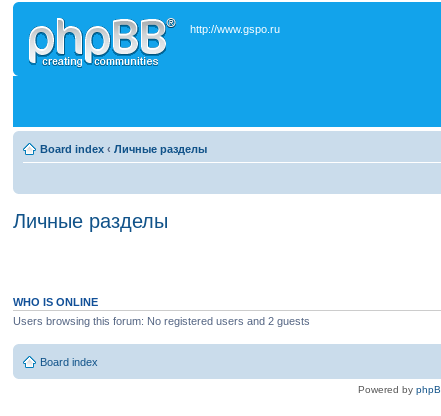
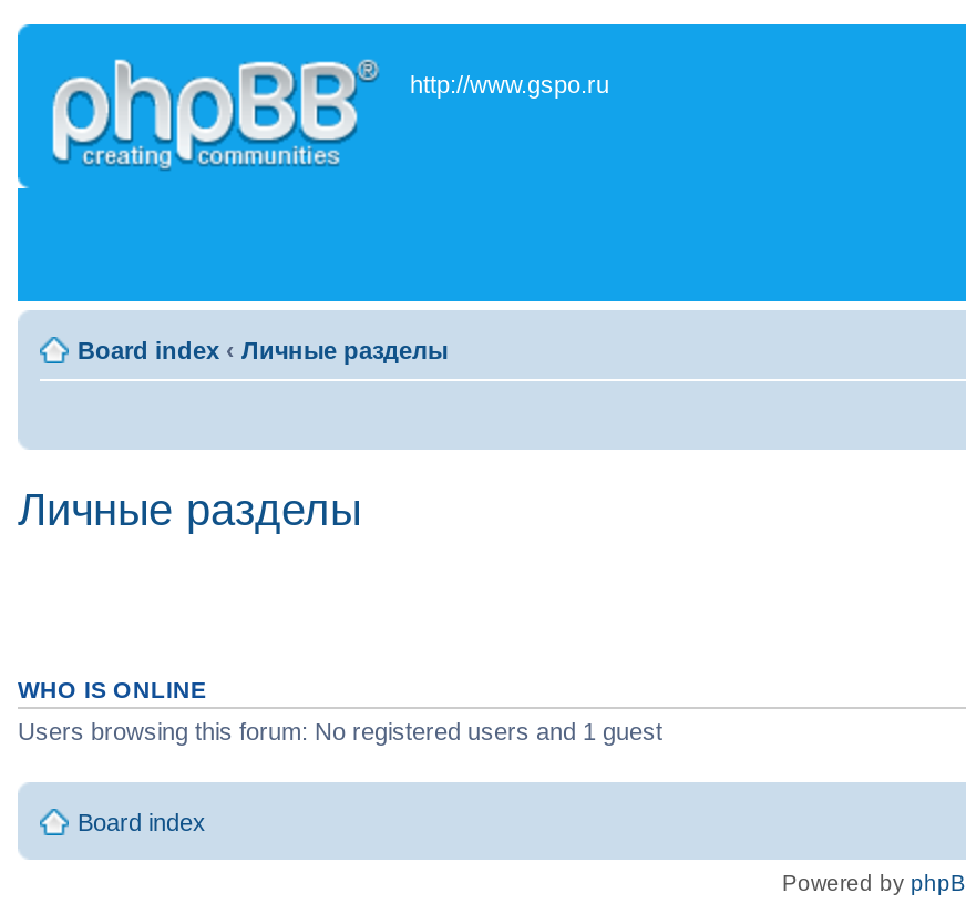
[13,314,310,326] Users browsing this forum: No registered users and 2 guests -> [18,717,662,743] Users browsing this forum: No registered users and 1 guest

